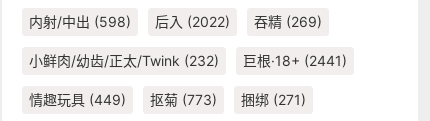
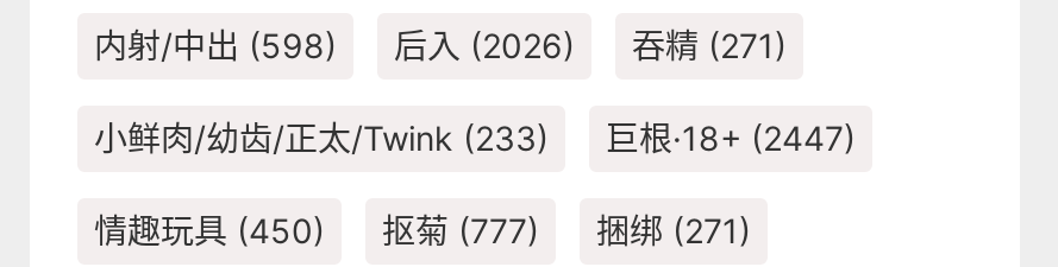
[155,13,230,30] 后入(2022) -> [394,24,575,65] 后入(2026)
[254,13,322,30] 吞精(269) -> [632,24,787,65] 吞精(271)
[29,52,219,69] 小鲜肉/幼齿/正太/Twink (232) -> [94,117,549,157] 小鲜肉/幼齿/正太/Twink (233)
[243,52,347,69] 巨根·18+ (2441) -> [606,117,856,157] 巨根·18+ (2447)
[29,91,126,108] 情趣玩具(449) -> [94,210,325,250] 情趣玩具(450)
[150,91,217,108] 抠菊(773) -> [382,210,539,250] 抠菊(777)

